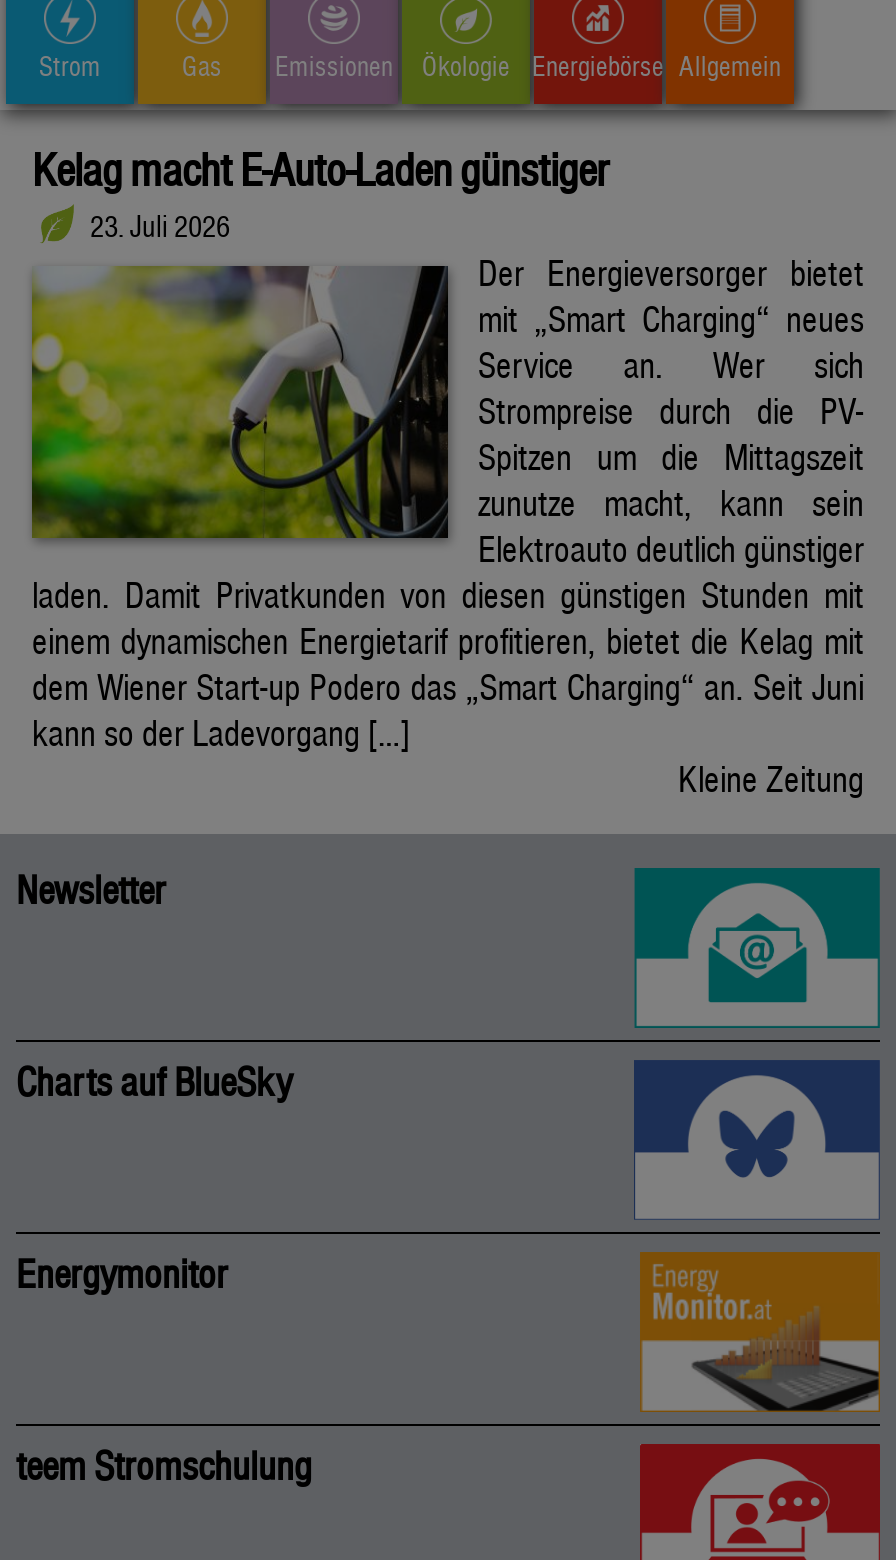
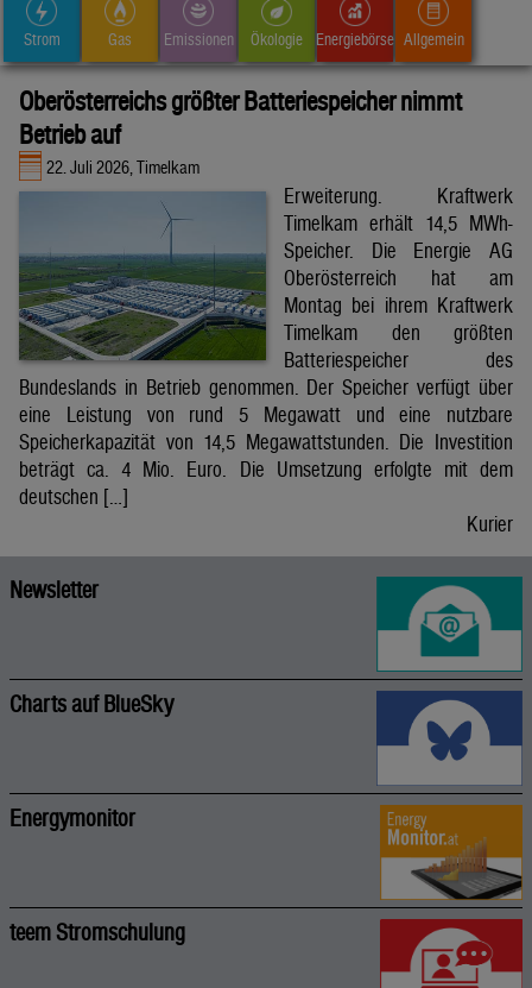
[30,144,864,801] [image] | Kelag macht E-Auto-Laden günstiger | 23. Juli 2026 | Der Energieversorger bietet | mit „Smart Charging“ neues | Service an. Wer sich | Strompreise durch die PV- | Spitzen um die Mittagszeit | zunutze macht, kann sein | Elektroauto deutlich günstiger | laden. Damit Privatkunden von diesen günstigen Stunden mit | einem dynamischen Energietarif profitieren, bietet die Kelag mit | dem Wiener Start-up Podero das „Smart Charging“ an. Seit Juni | kann so der Ladevorgang […] | Kleine Zeitung -> [18,85,513,537] [image] | Oberösterreichs größter Batteriespeicher nimmt | Betrieb auf | 22. Juli 2026, Timelkam | Erweiterung. Kraftwerk | Timelkam erhält 14,5 MWh- | Speicher. Die Energie AG | Oberösterreich hat am | Montag bei ihrem Kraftwerk | Timelkam den größten | Batteriespeicher des | Bundeslands in Betrieb genommen. Der Speicher verfügt über | eine Leistung von rund 5 Megawatt und eine nutzbare | Speicherkapazität von 14,5 Megawattstunden. Die Investition | beträgt ca. 4 Mio. Euro. Die Umsetzung erfolgte mit dem | deutschen […] | Kurier

